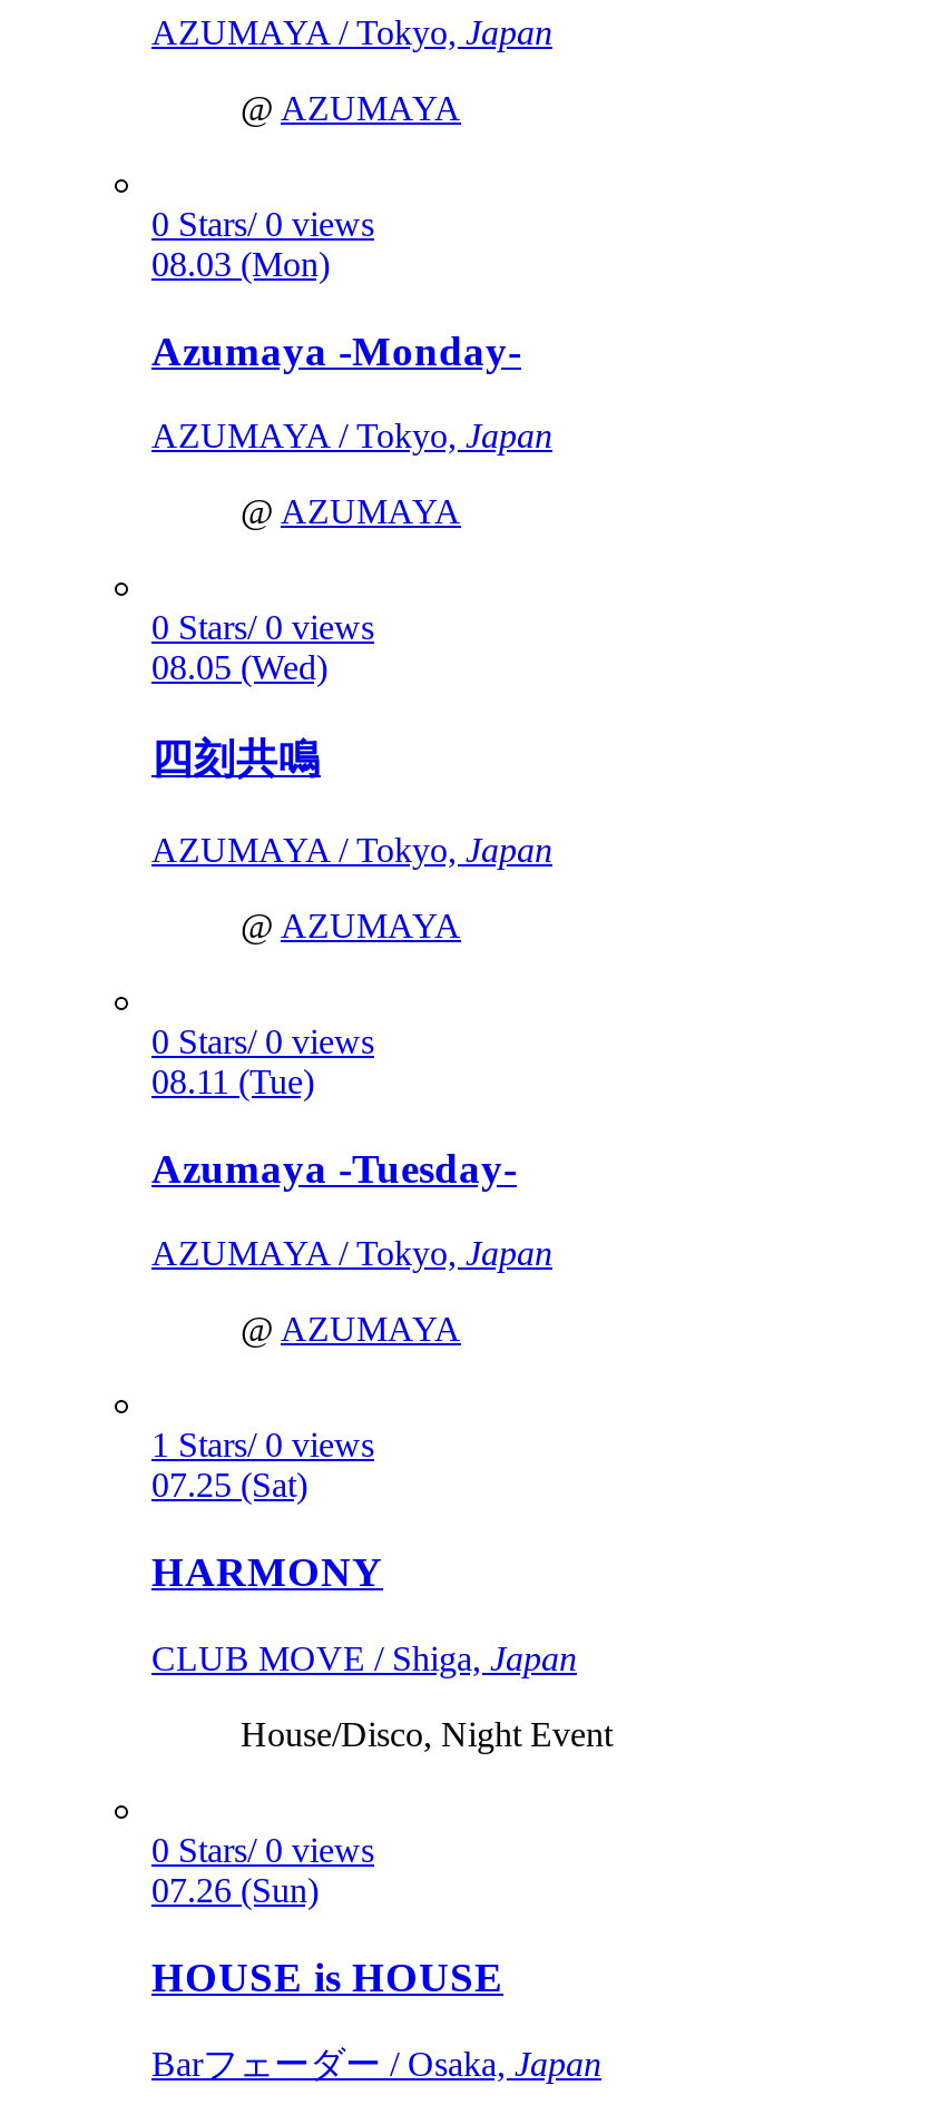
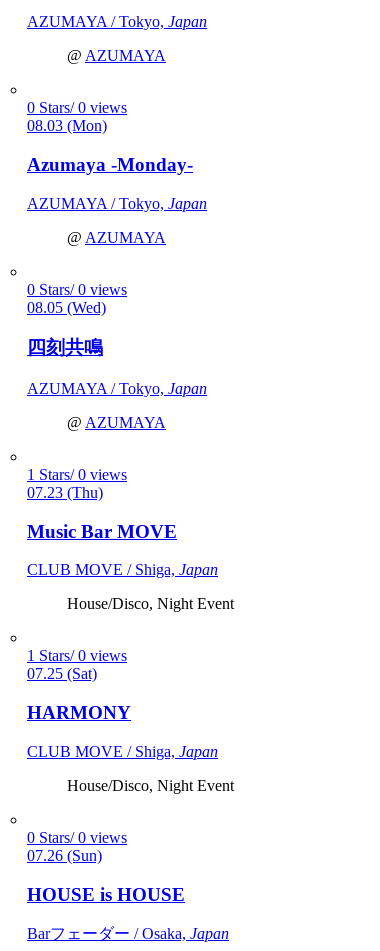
[151,1022,374,1100] 0 Stars/ 0 views | 08.11 (Tue) -> [27,466,127,501] 1 Stars/ 0 views | 07.23 (Thu)
[151,1144,517,1191] Azumaya -Tuesday- -> [27,521,177,542] Music Bar MOVE
[151,1235,552,1273] AZUMAYA / Tokyo, Japan -> [27,561,218,578] CLUB MOVE / Shiga, Japan
[241,1311,461,1349] @ AZUMAYA -> [67,595,234,612] House/Disco, Night Event

